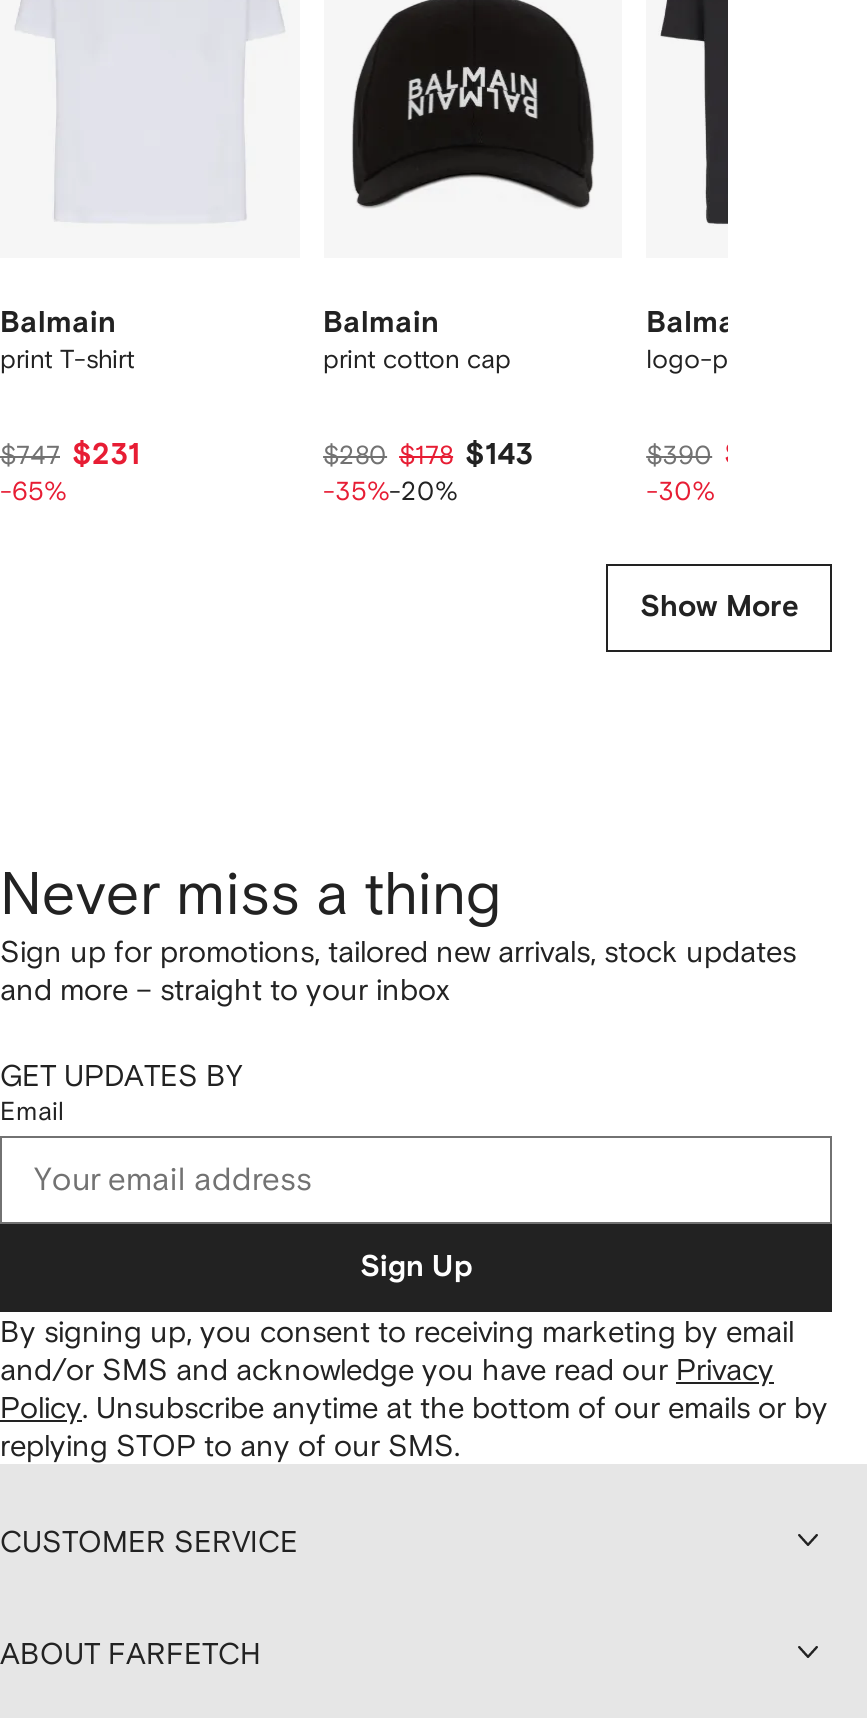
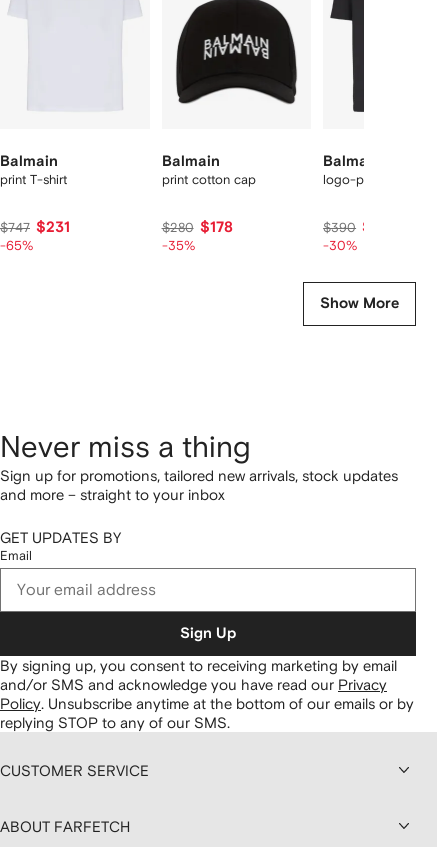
[323,439,533,503] $280 $178 $143 | -35%-20% -> [161,220,232,252] $280 $178 | -35%

